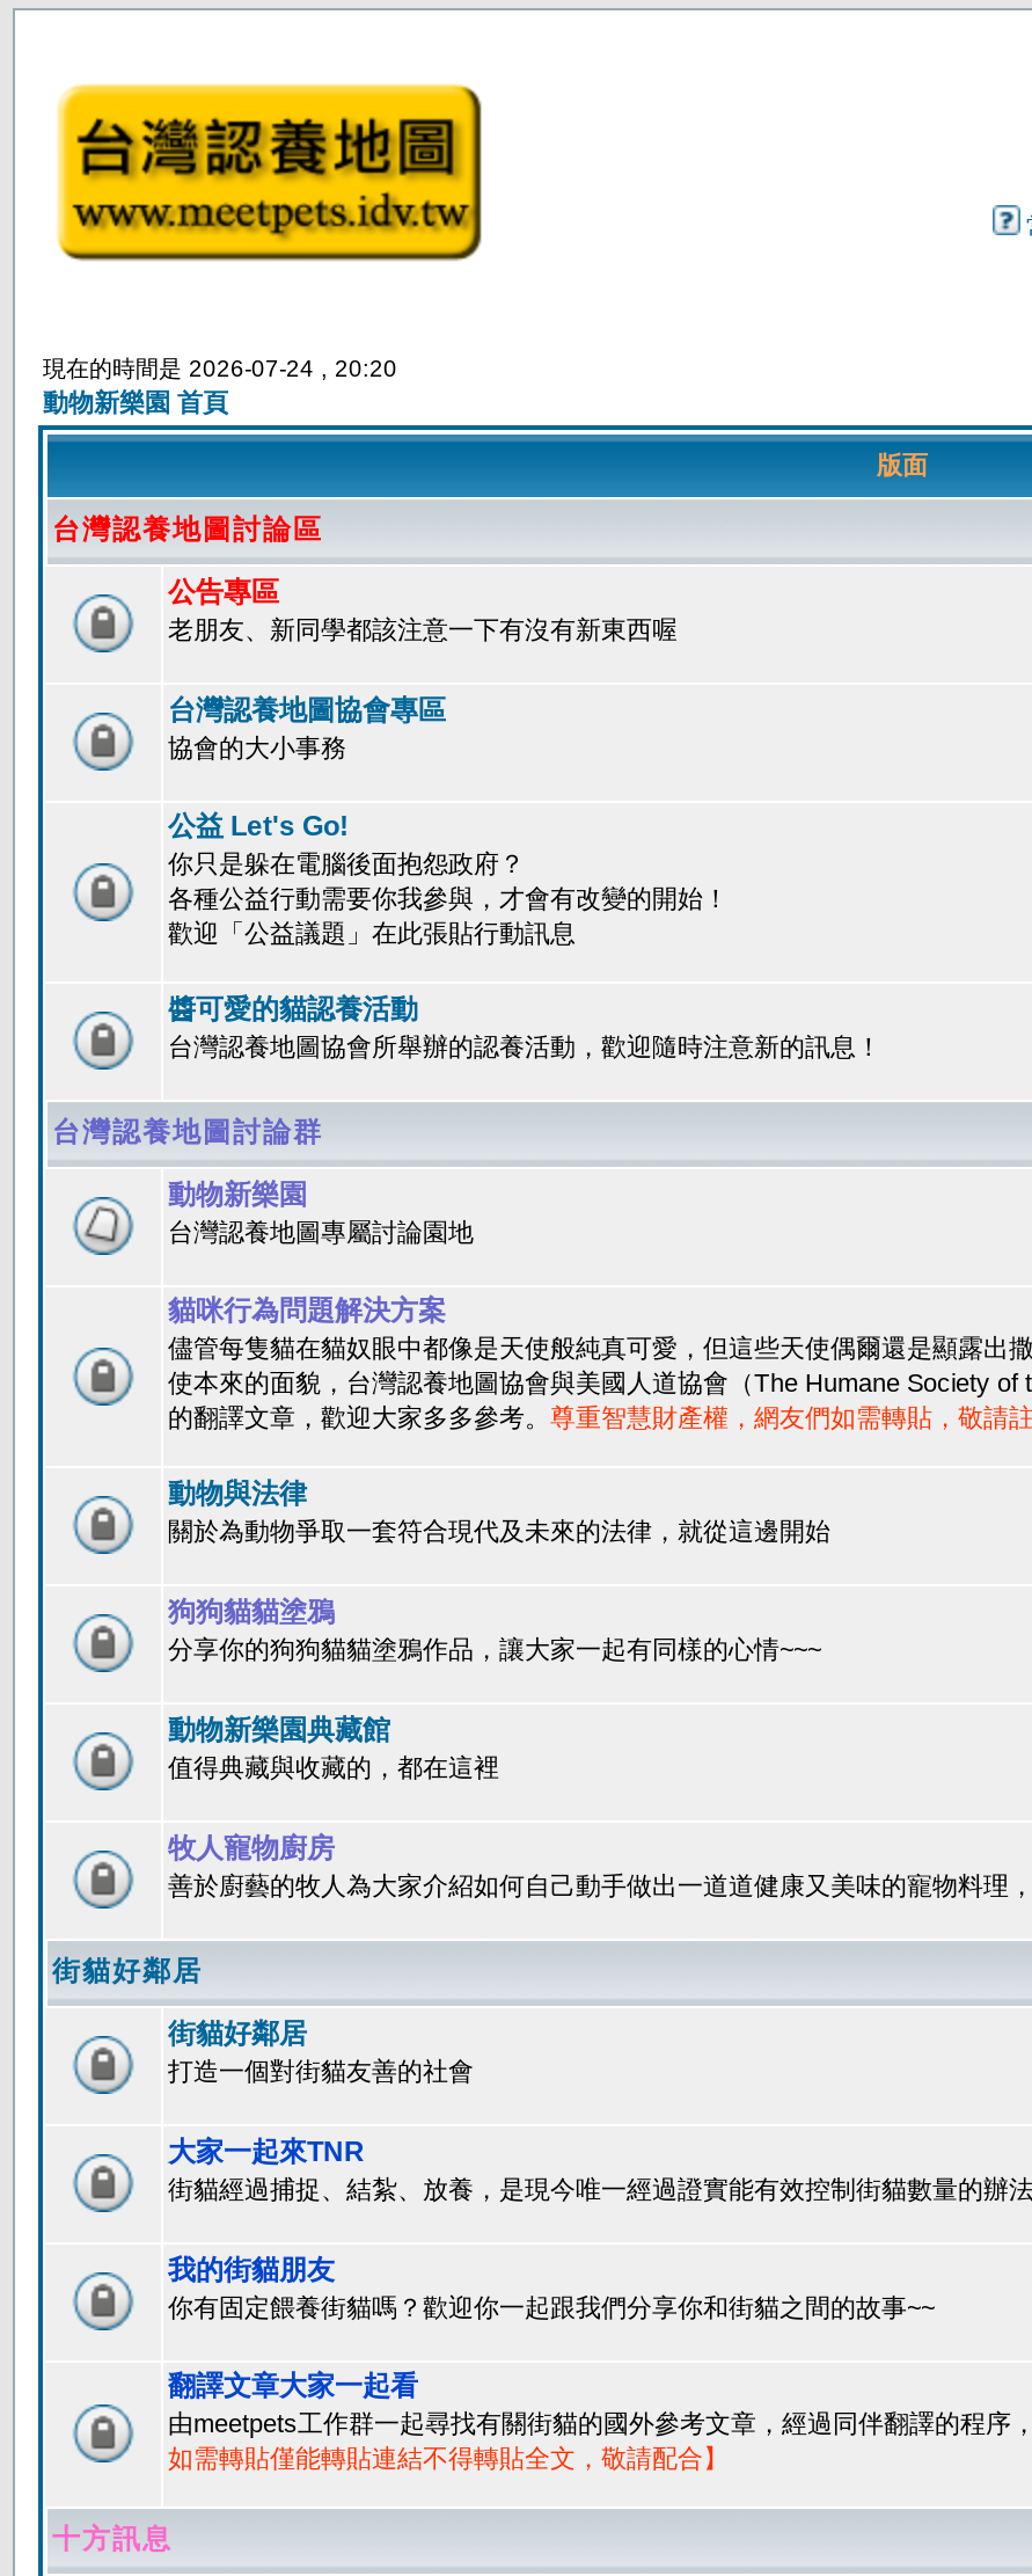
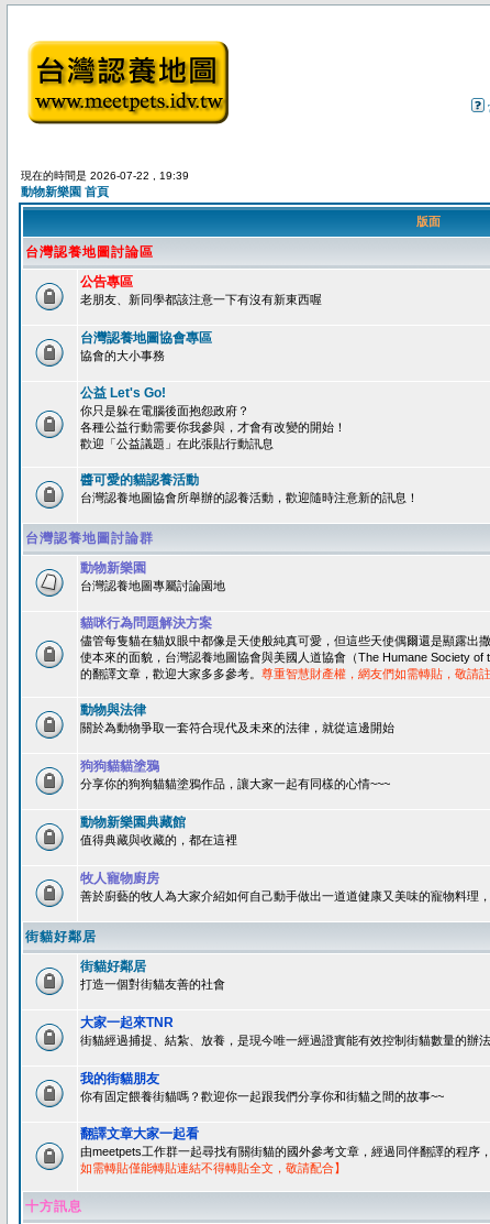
[43,356,397,381] 現在的時間是 2026-07-24 , 20:20 -> [21,170,189,182] 現在的時間是 2026-07-22 , 19:39

